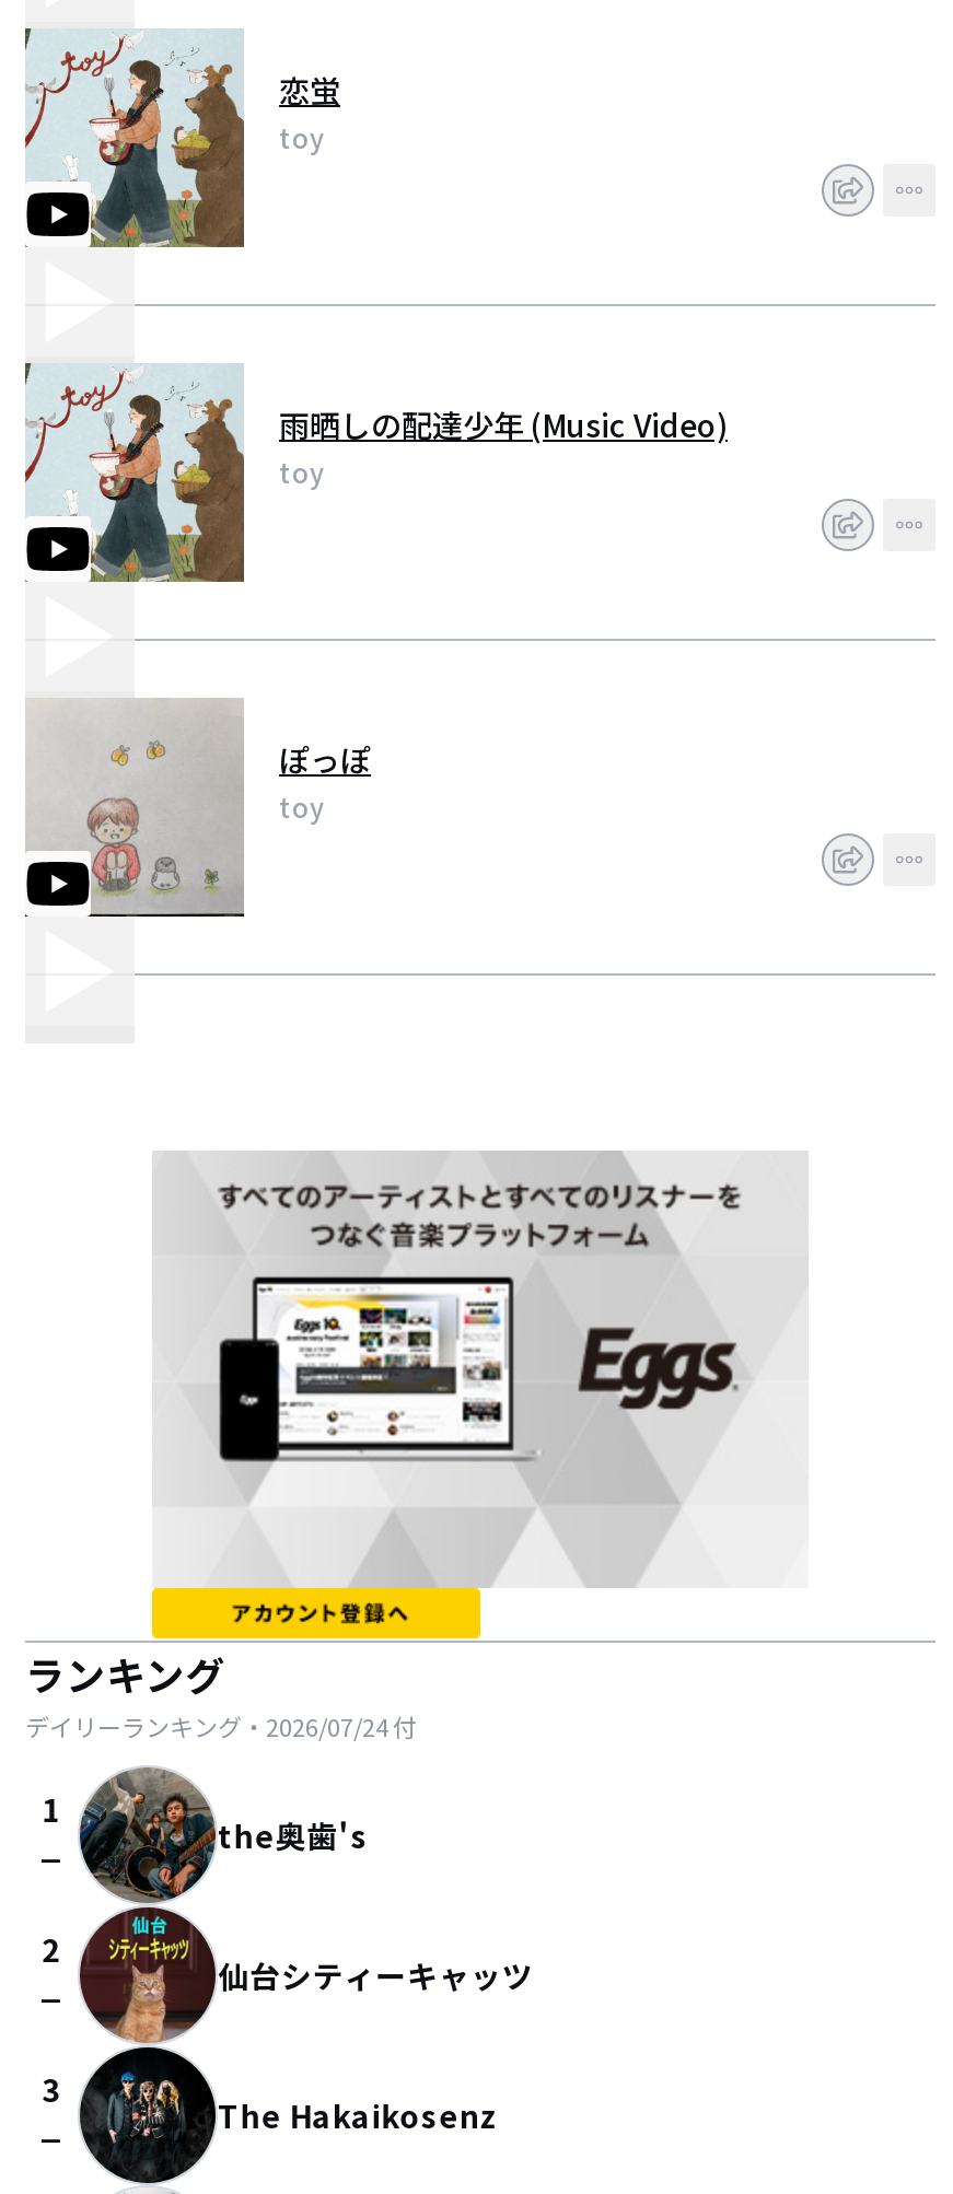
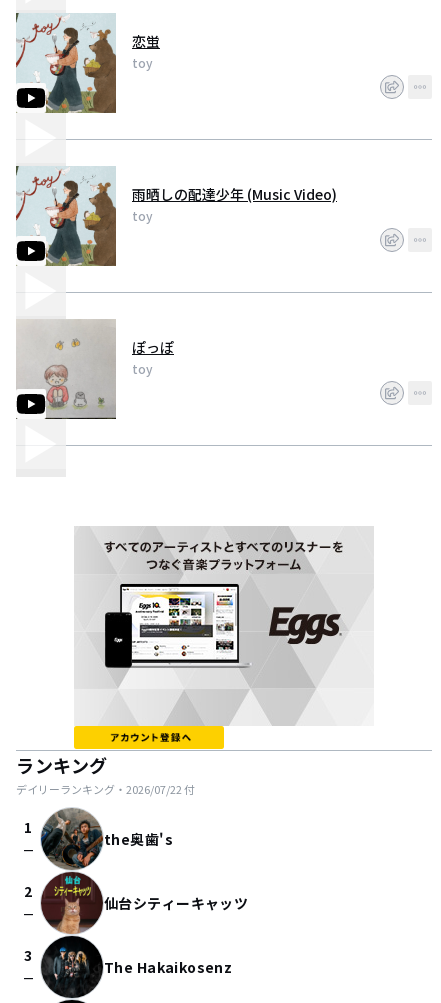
[25,1708,417,1743] デイリーランキング・2026/07/24付 -> [16,781,195,797] デイリーランキング・2026/07/22付

